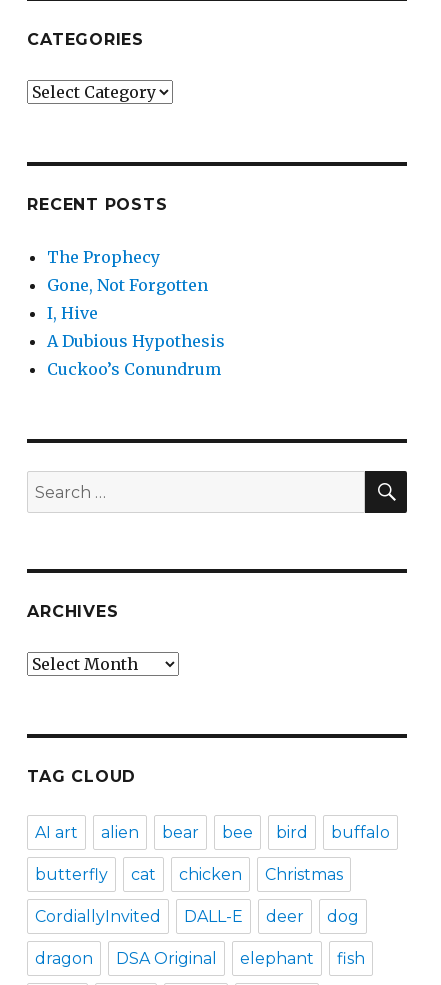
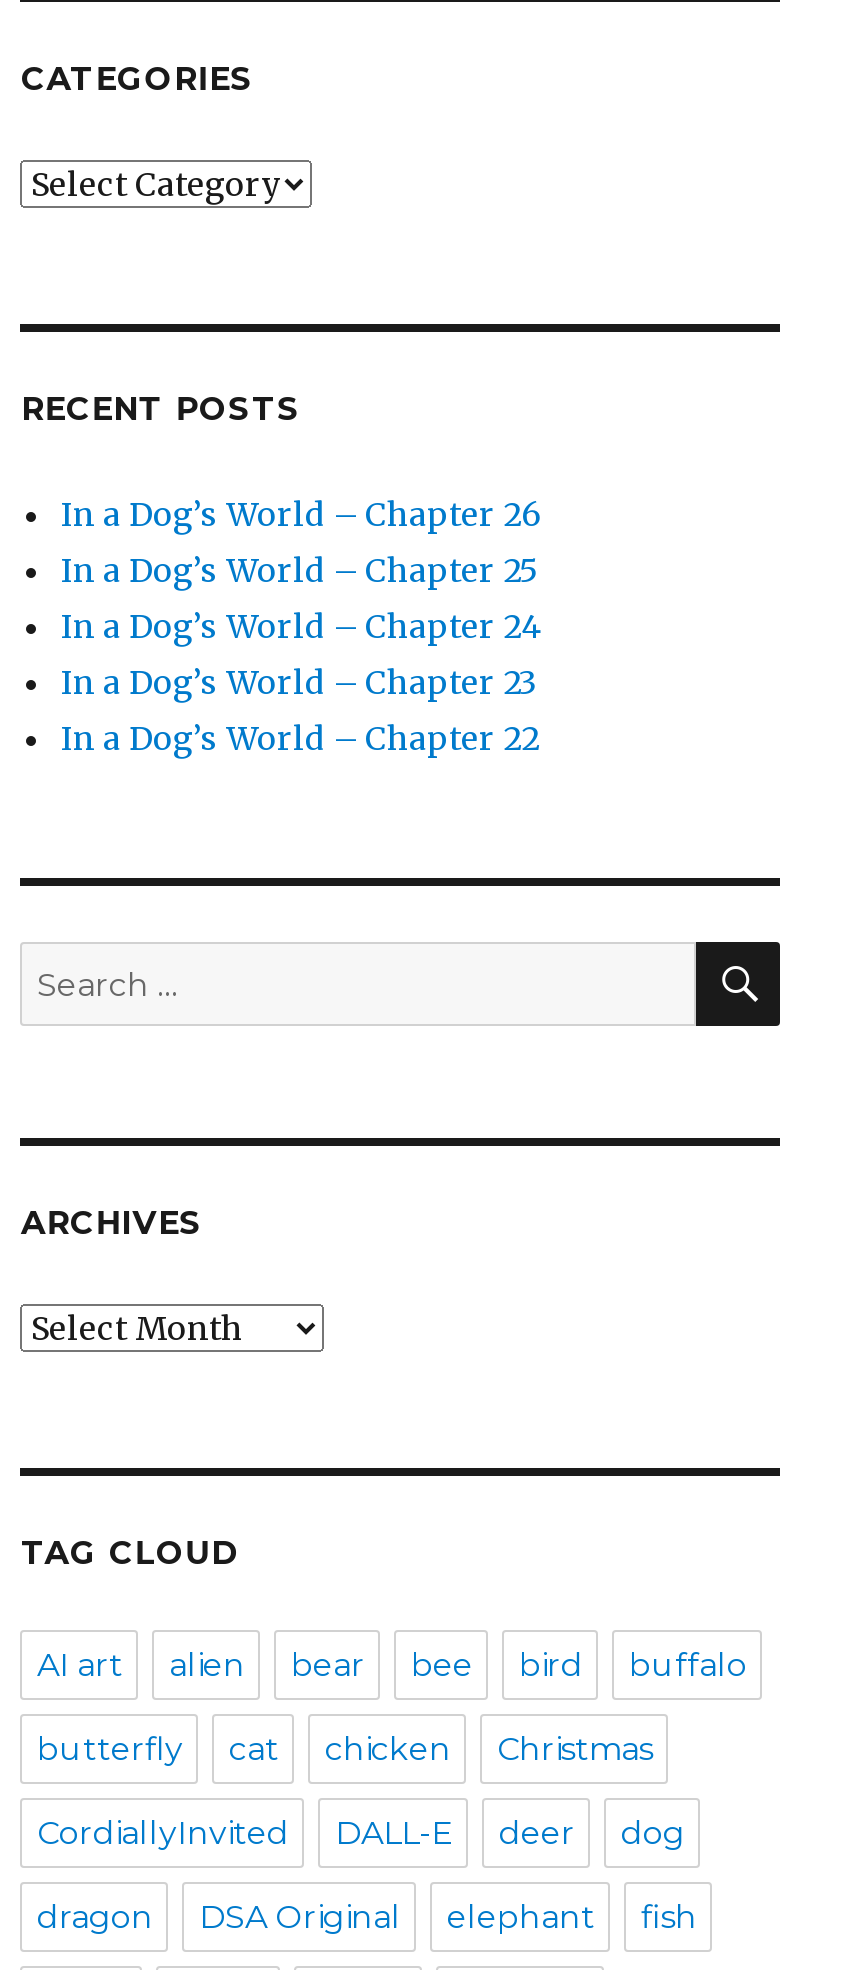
[47,247,225,379] The Prophecy | Gone, Not Forgotten | I, Hive | A Dubious Hypothesis | Cuckoo’s Conundrum -> [61,495,541,759] In a Dog’s World – Chapter 26 | In a Dog’s World – Chapter 25 | In a Dog’s World – Chapter 24 | In a Dog’s World – Chapter 23 | In a Dog’s World – Chapter 22

